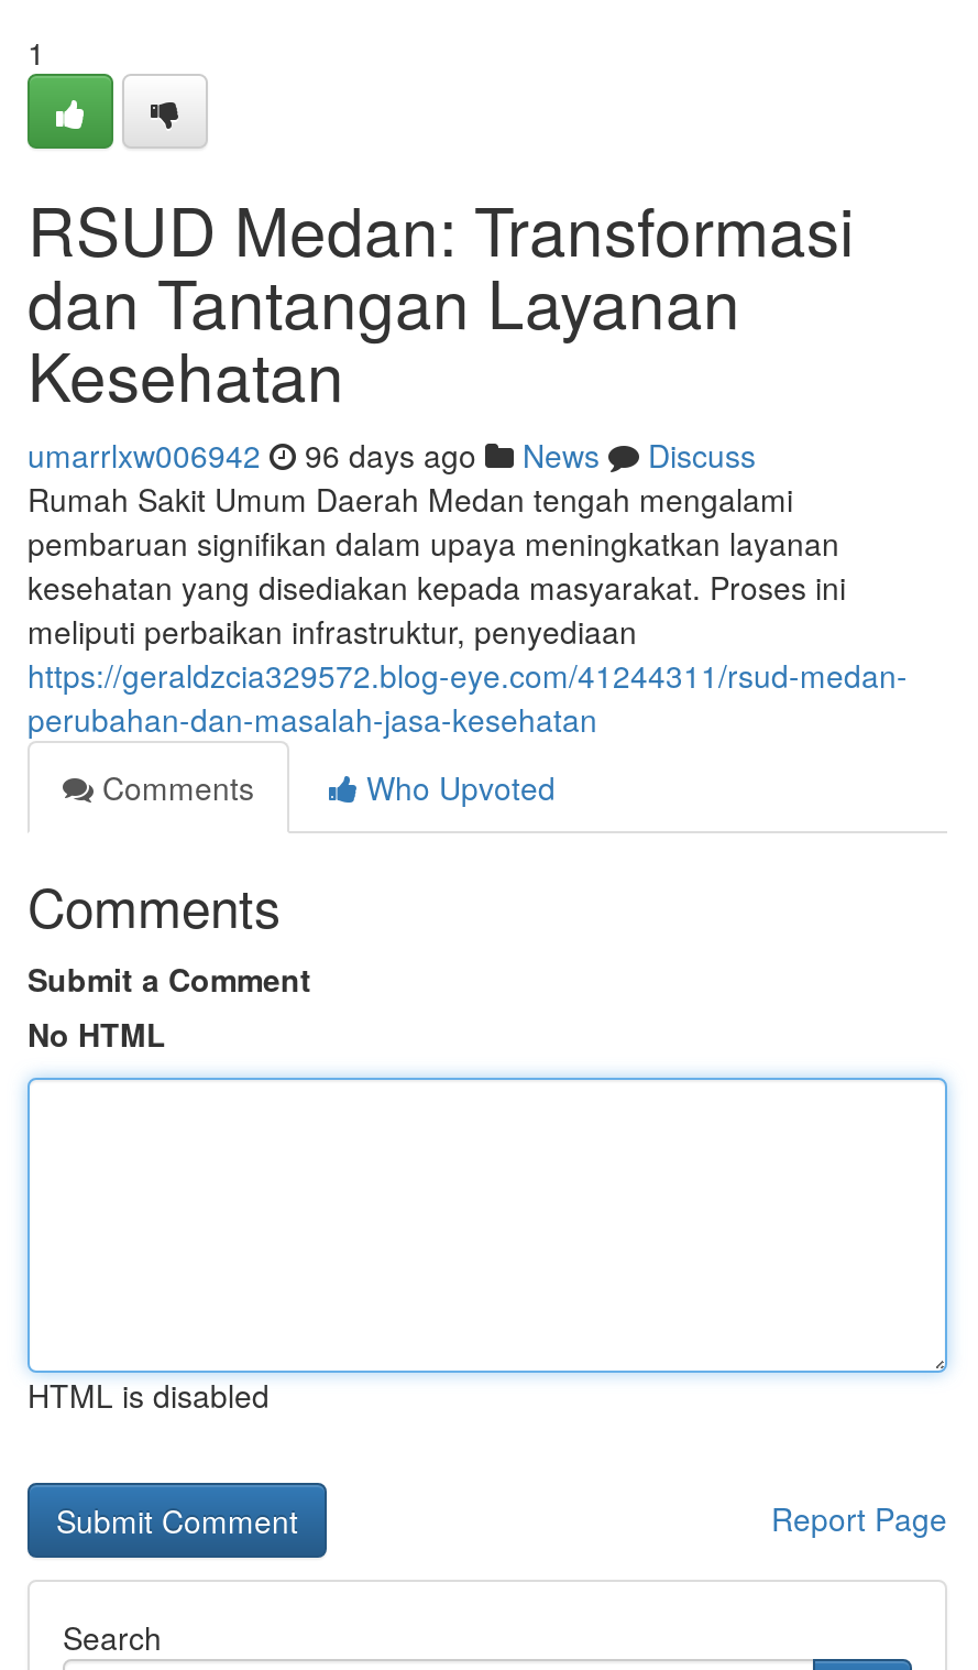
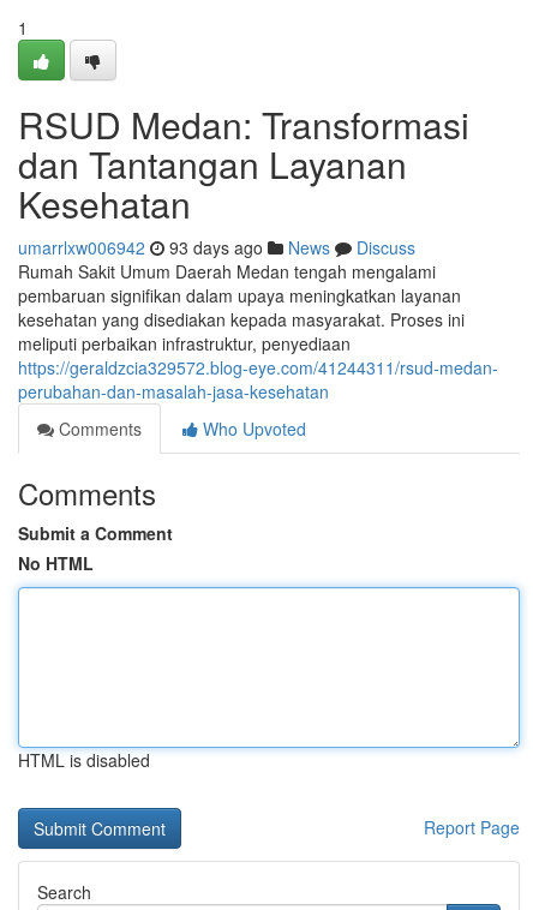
[28,433,756,477] umarrlxw006942 96 days ago News Discuss -> [18,235,415,259] umarrlxw006942 93 days ago News Discuss

